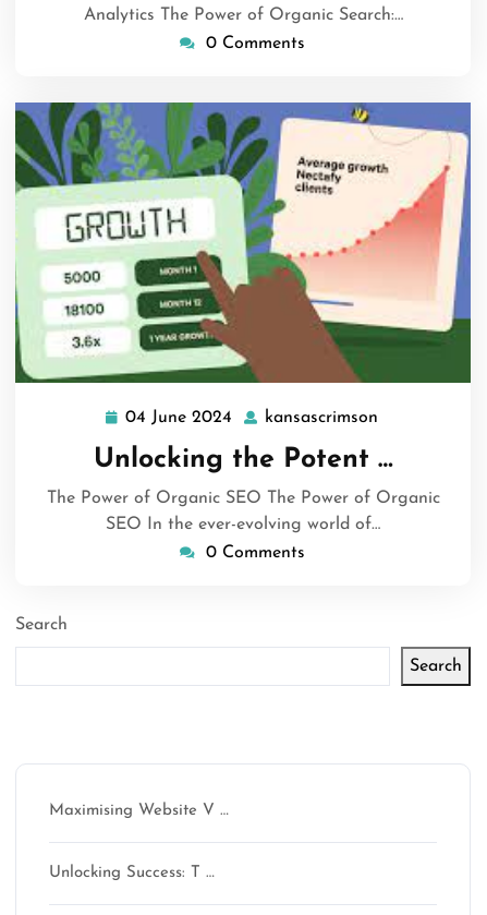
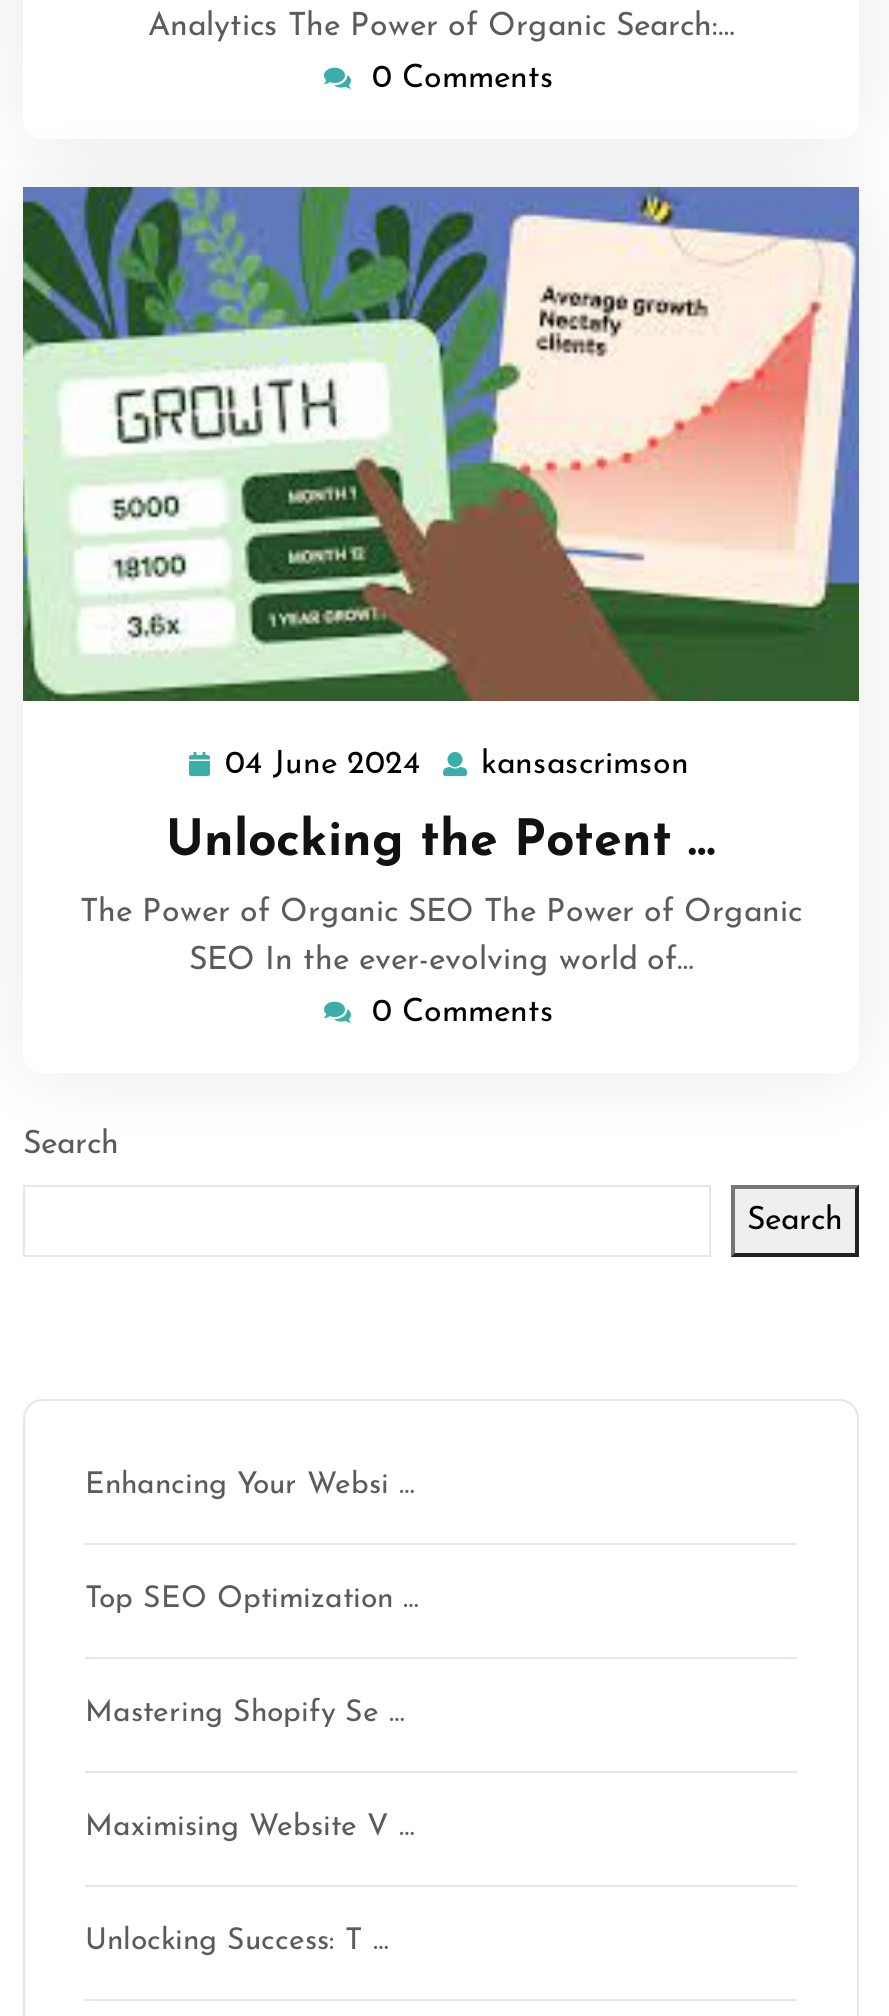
none -> [85,1470,415,1500] Enhancing Your Websi …
none -> [85,1584,419,1614] Top SEO Optimization …
none -> [85,1698,405,1728] Mastering Shopify Se …

